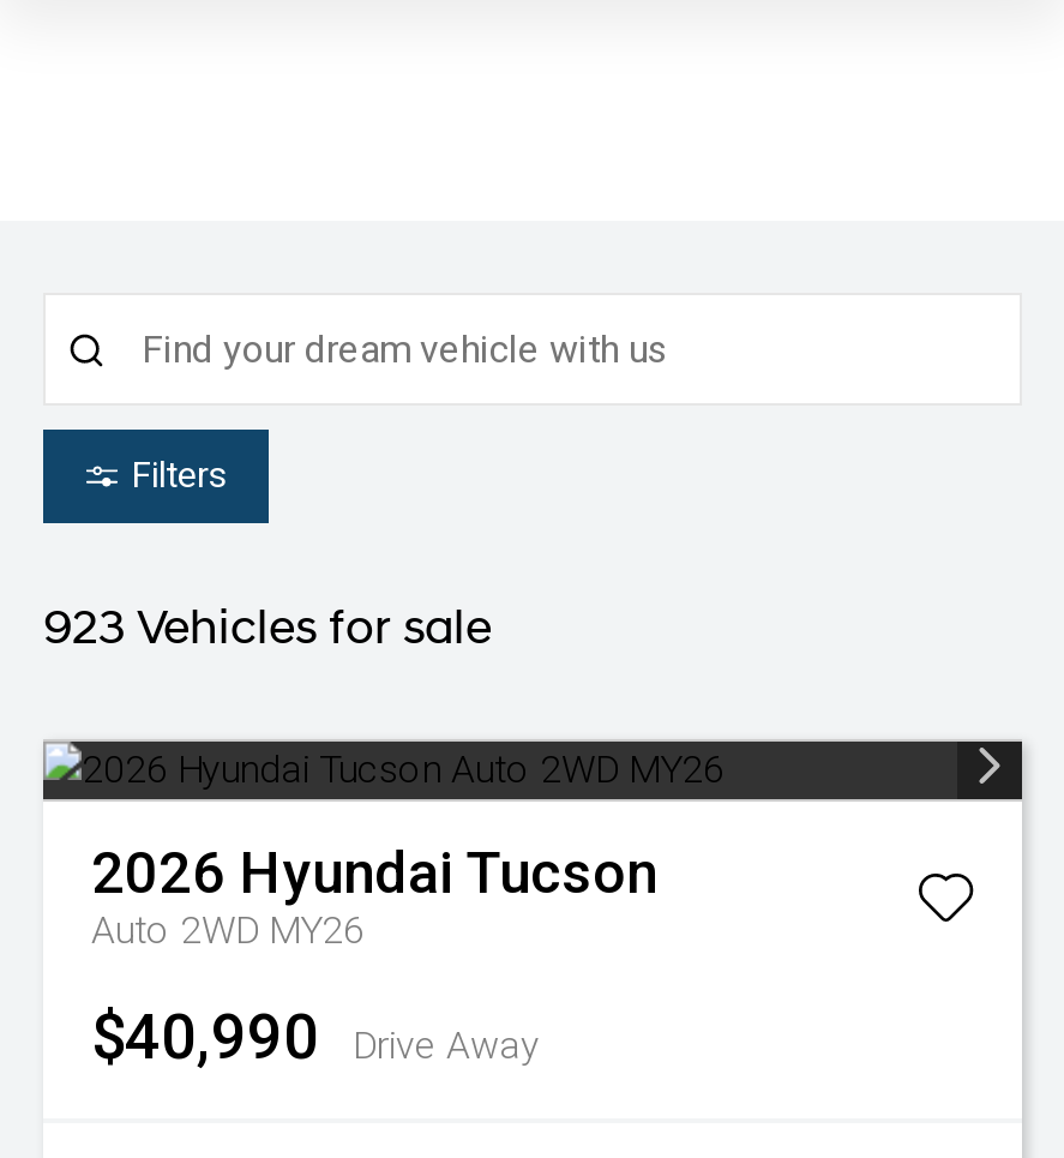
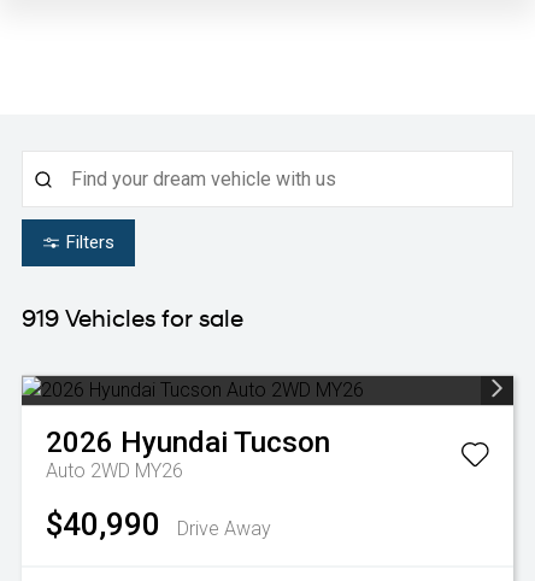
[43,607,492,655] 923 Vehicles for sale -> [22,309,243,333] 919 Vehicles for sale

